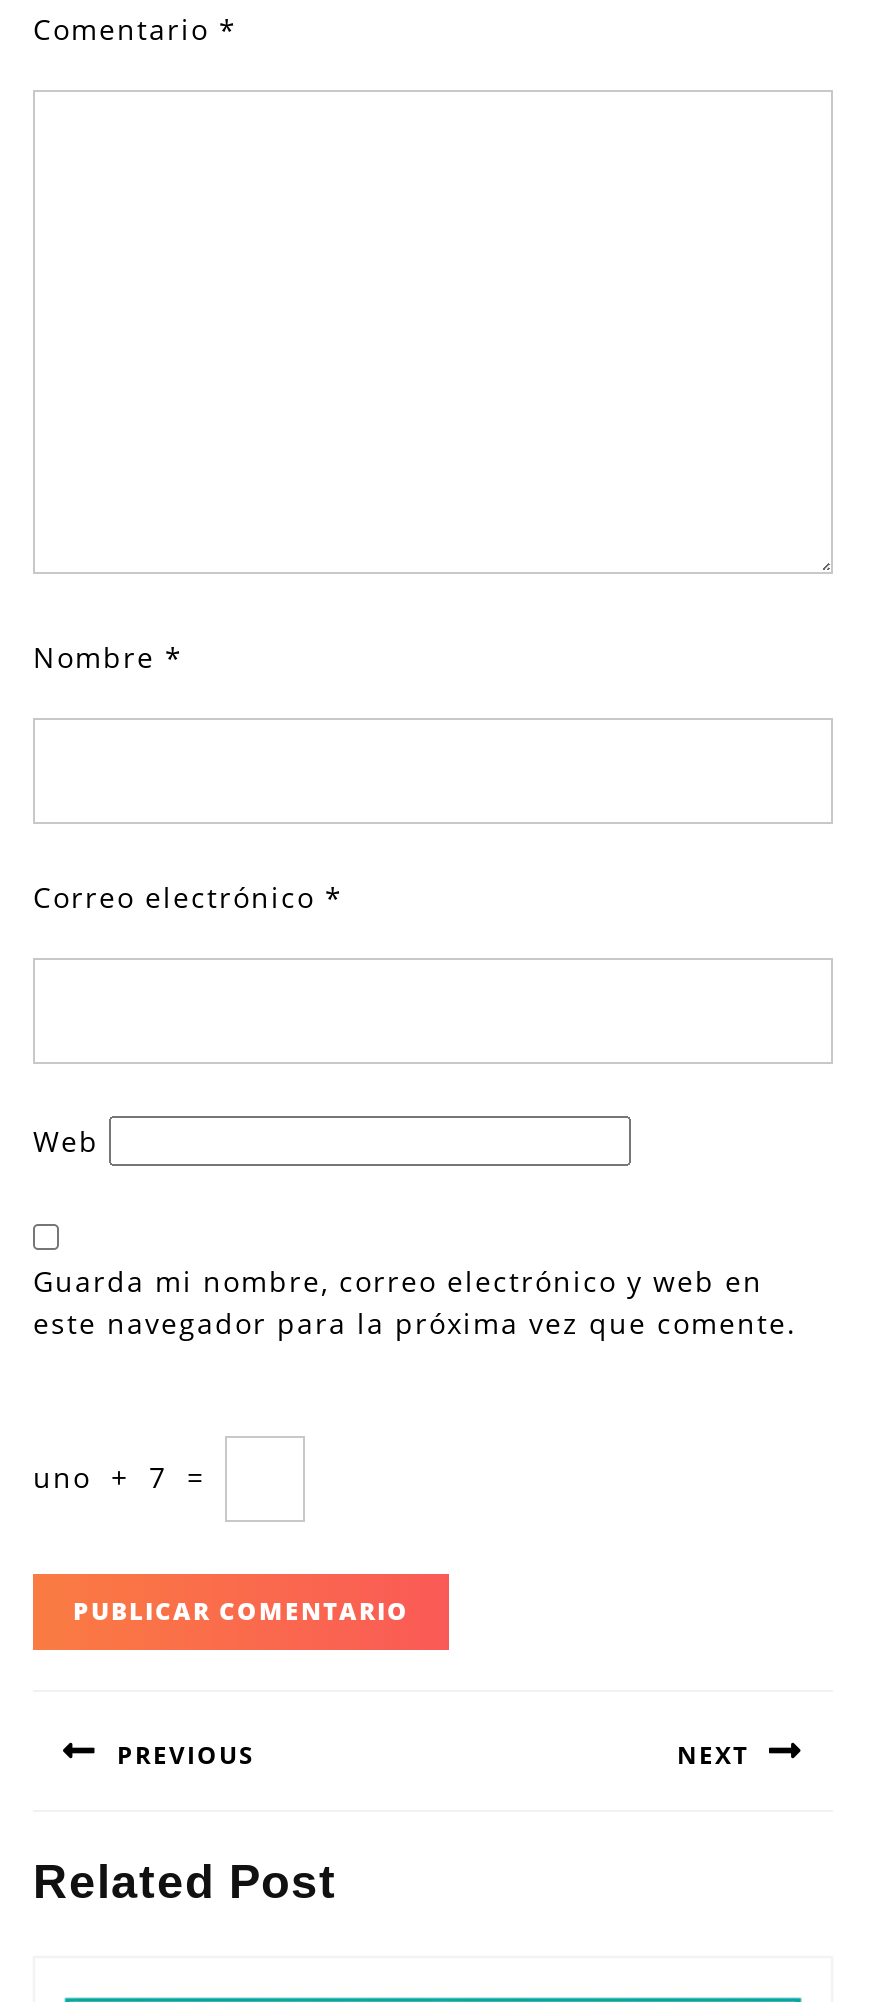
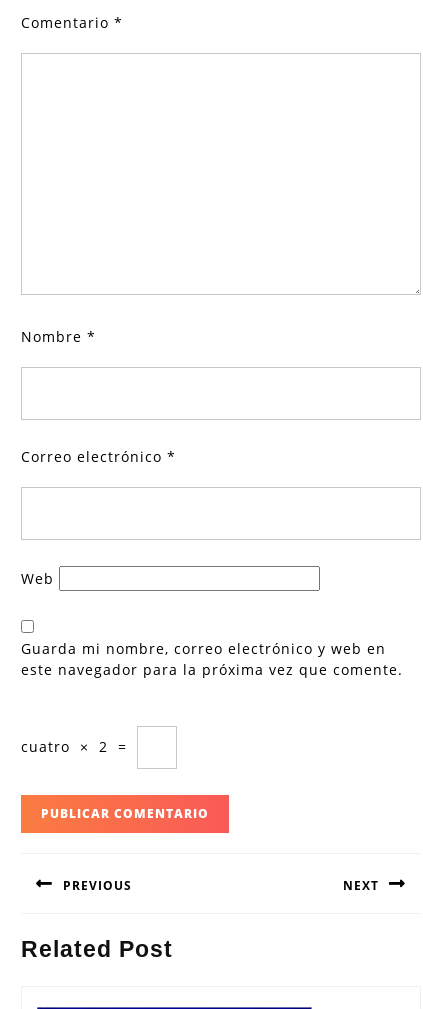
[33,1458,215,1496] uno + 7 = -> [21,737,132,756] cuatro × 2 =

